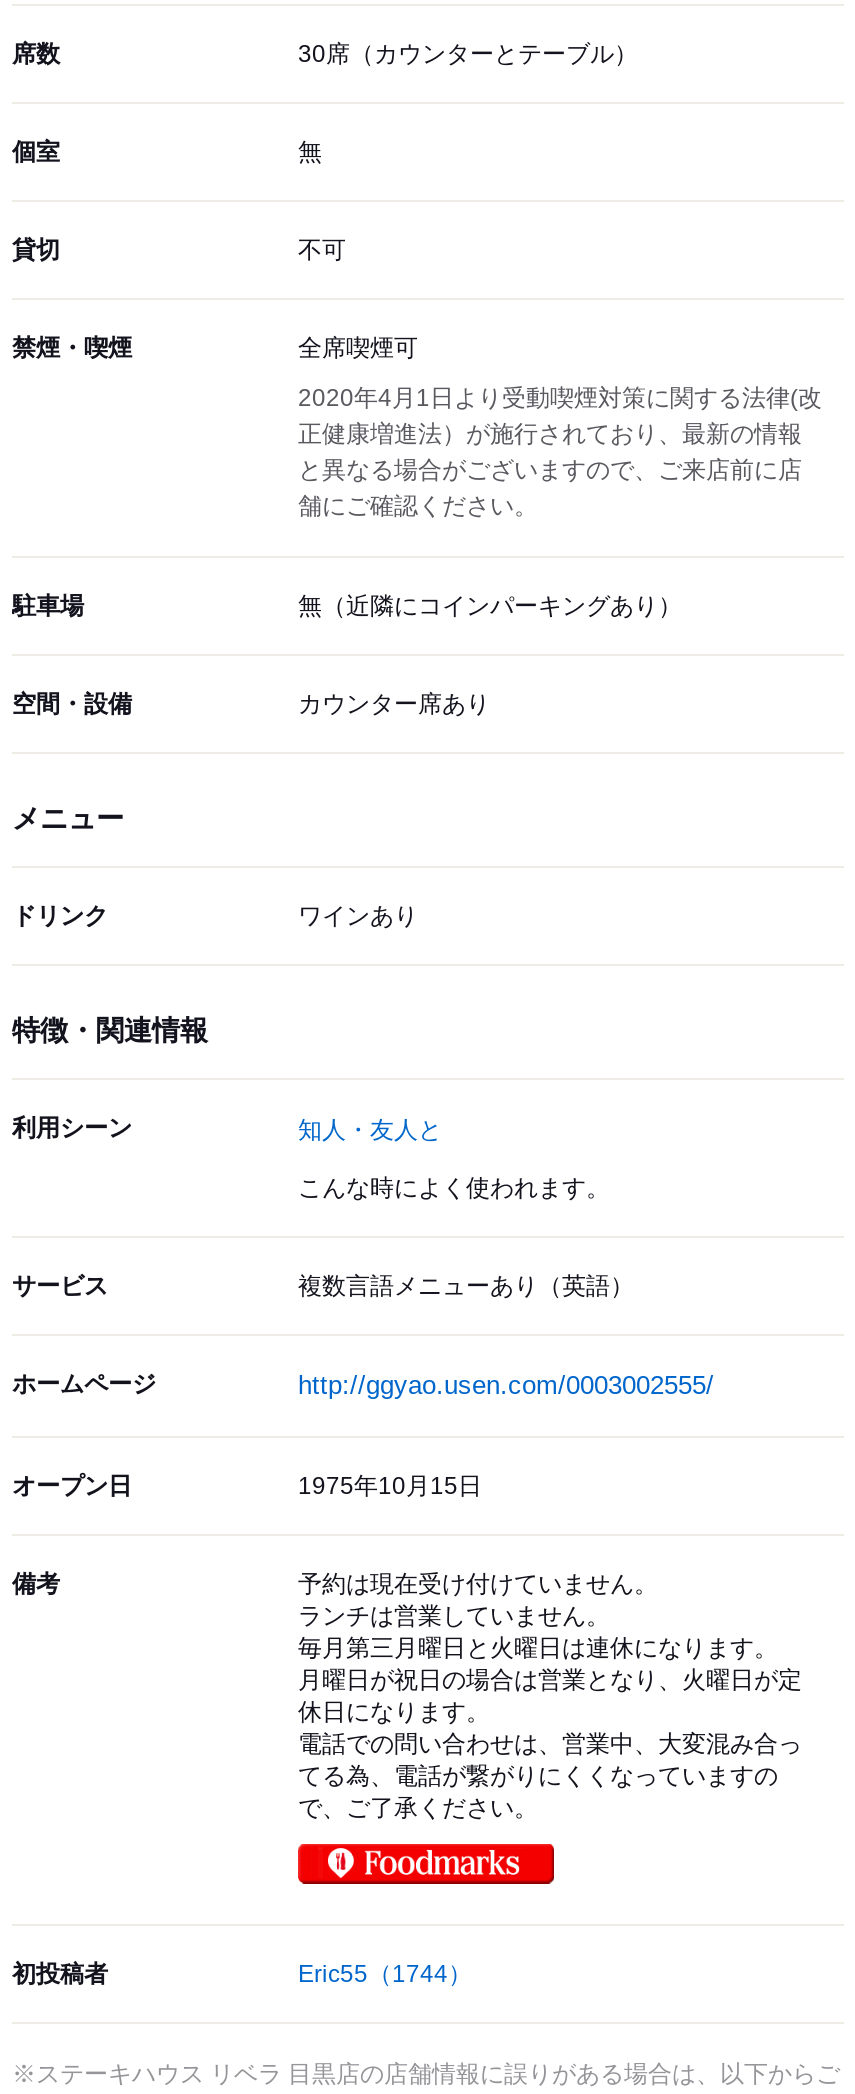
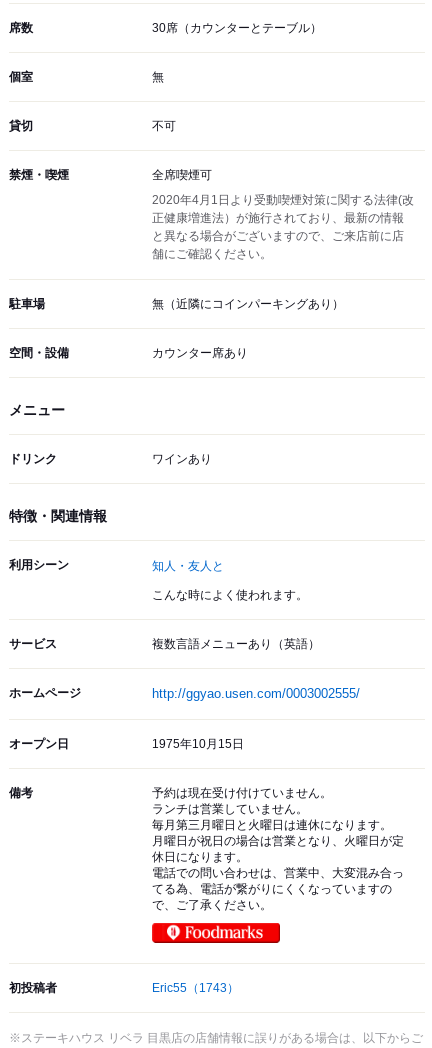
[298,1960,472,1988] Eric55（1744） -> [152,981,239,995] Eric55（1743）

